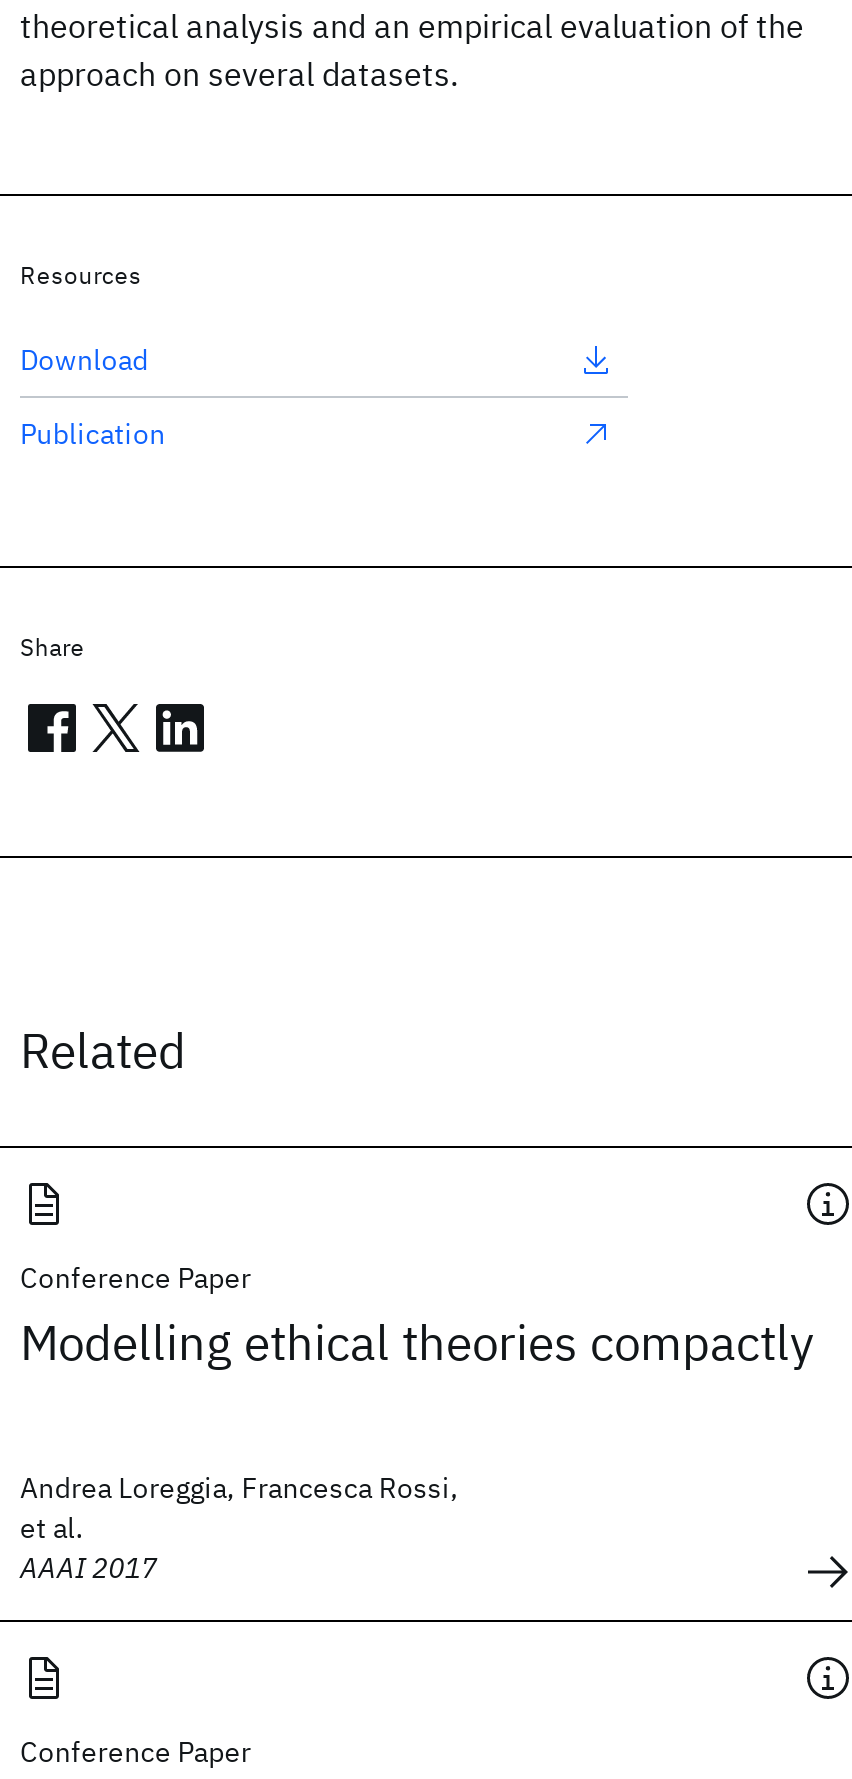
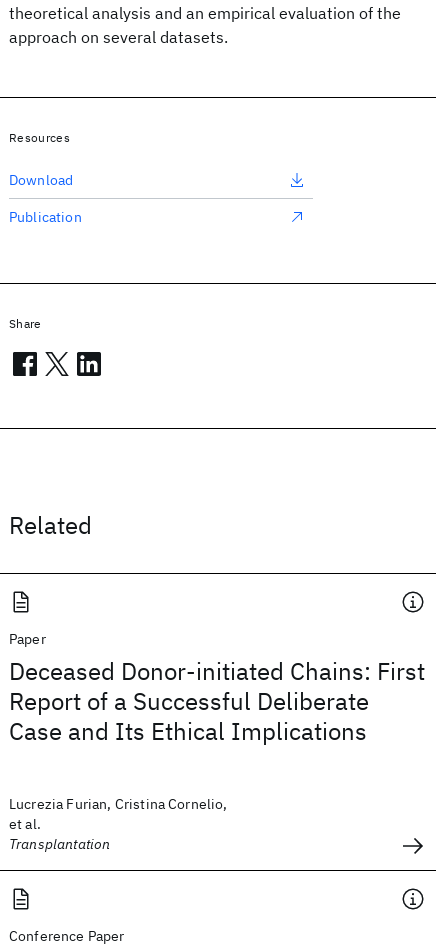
[20,1260,814,1374] Conference Paper | Modelling ethical theories compactly -> [9,630,425,747] Paper | Deceased Donor-initiated Chains: First | Report of a Successful Deliberate | Case and Its Ethical Implications
[20,1470,459,1506] Andrea Loreggia, Francesca Rossi, -> [9,795,228,813] Lucrezia Furian, Cristina Cornelio,
[20,1550,157,1586] AAAI 2017 -> [9,835,110,853] Transplantation

